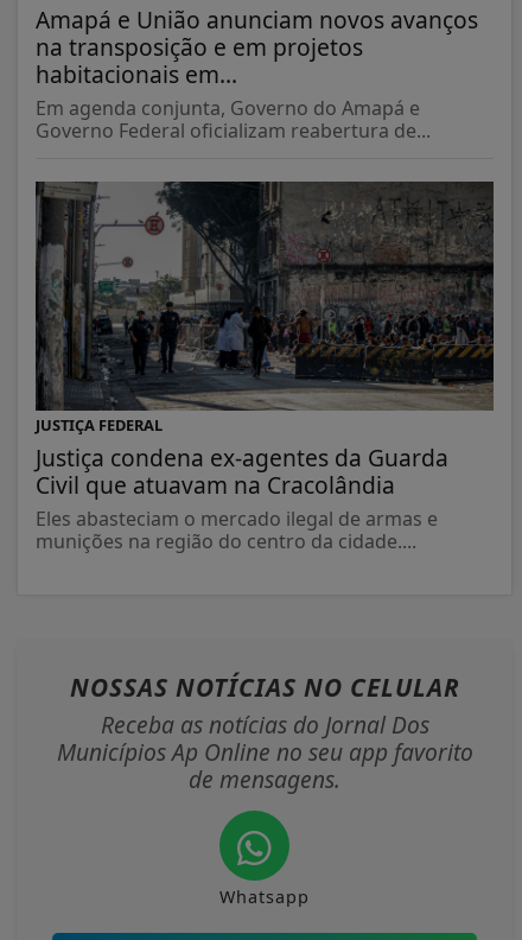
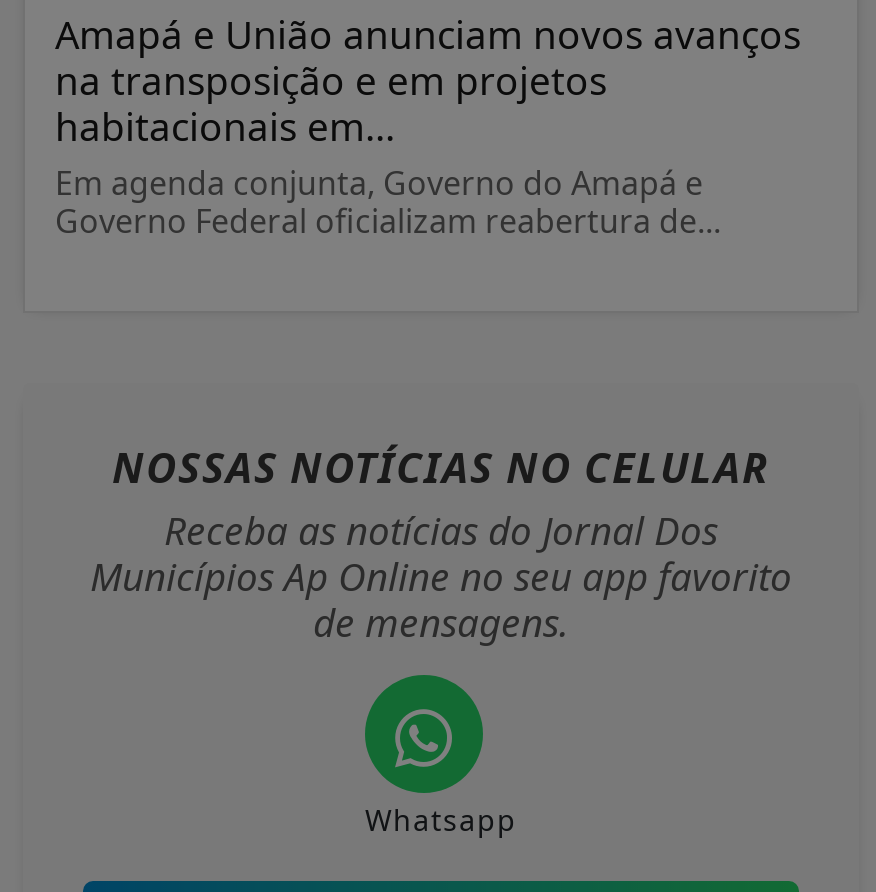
[34,180,495,555] [image] | JUSTIÇA FEDERAL | Justiça condena ex-agentes da Guarda | Civil que atuavam na Cracolândia | Eles abasteciam o mercado ilegal de armas e | munições na região do centro da cidade.... -> none

